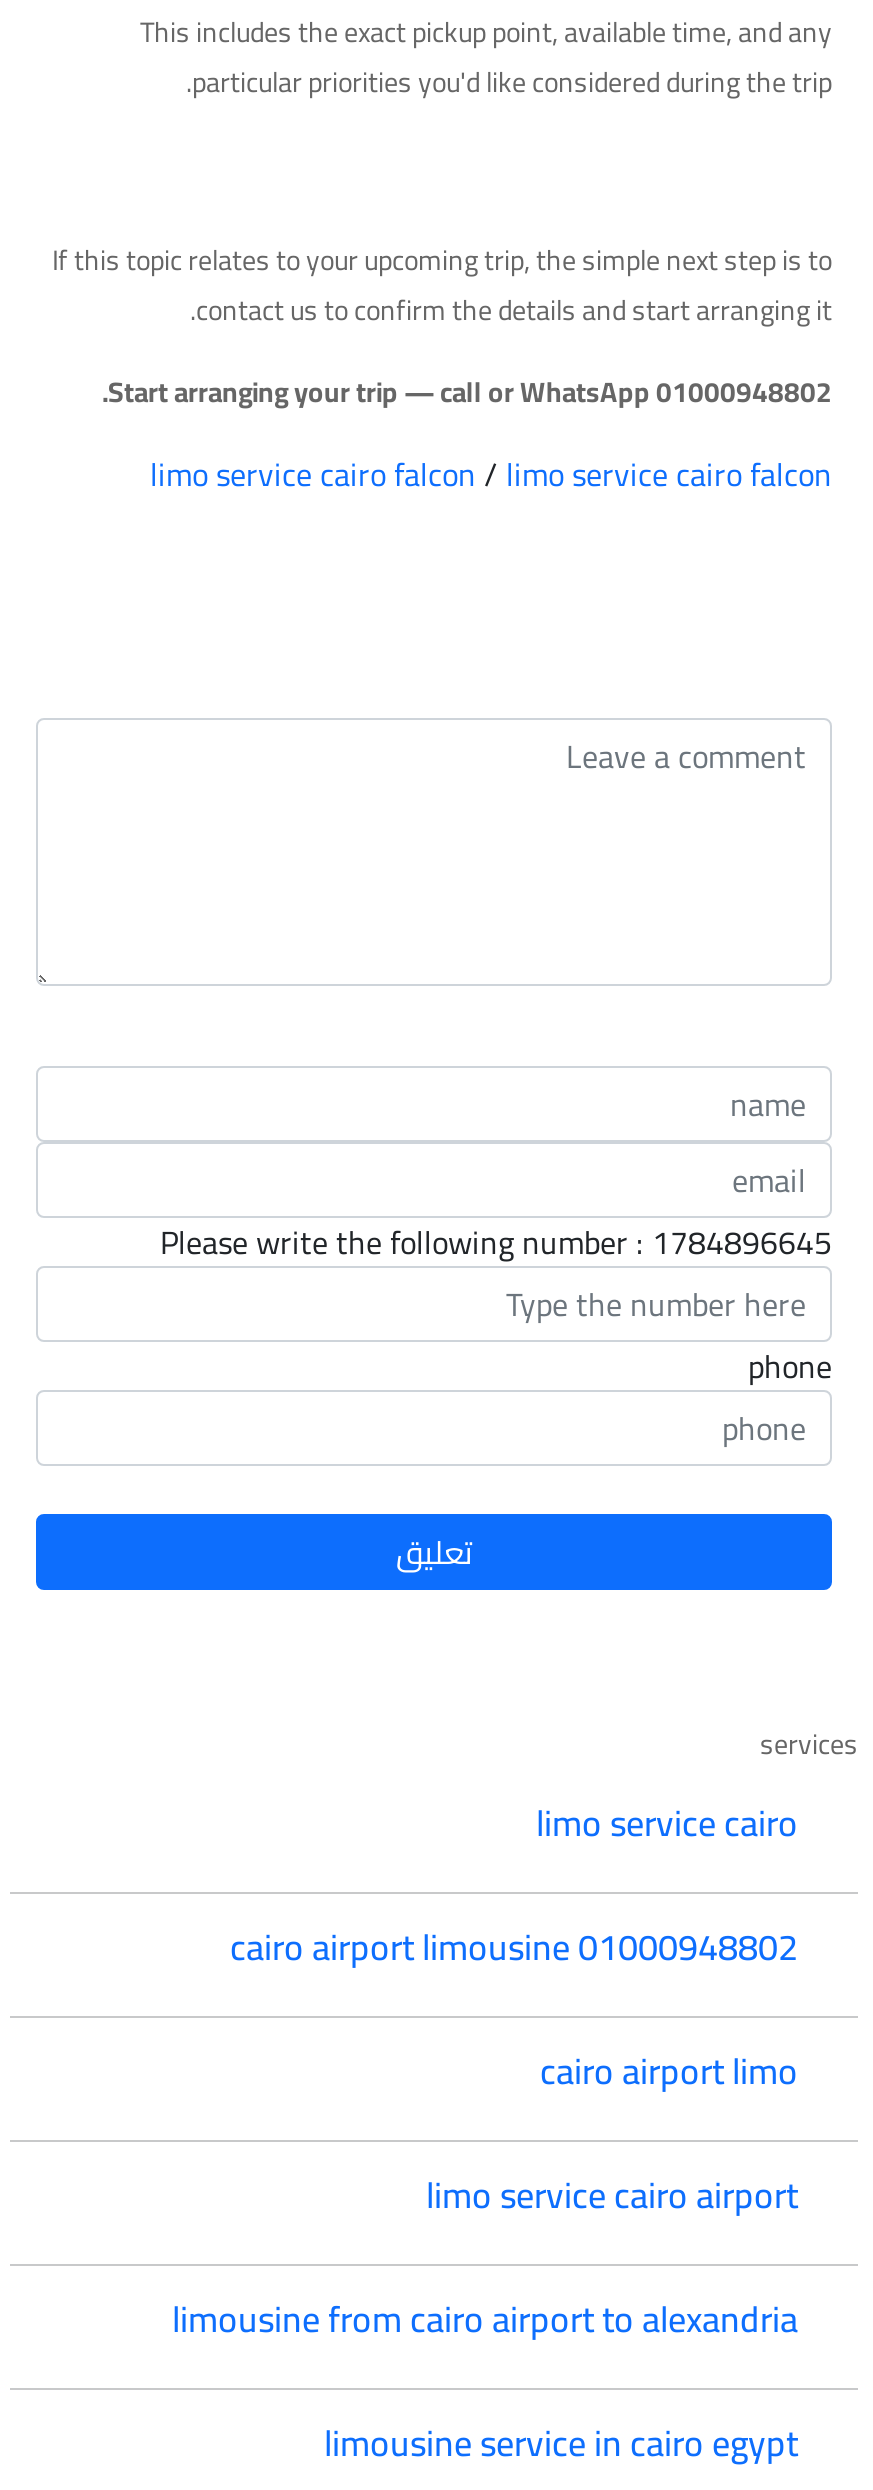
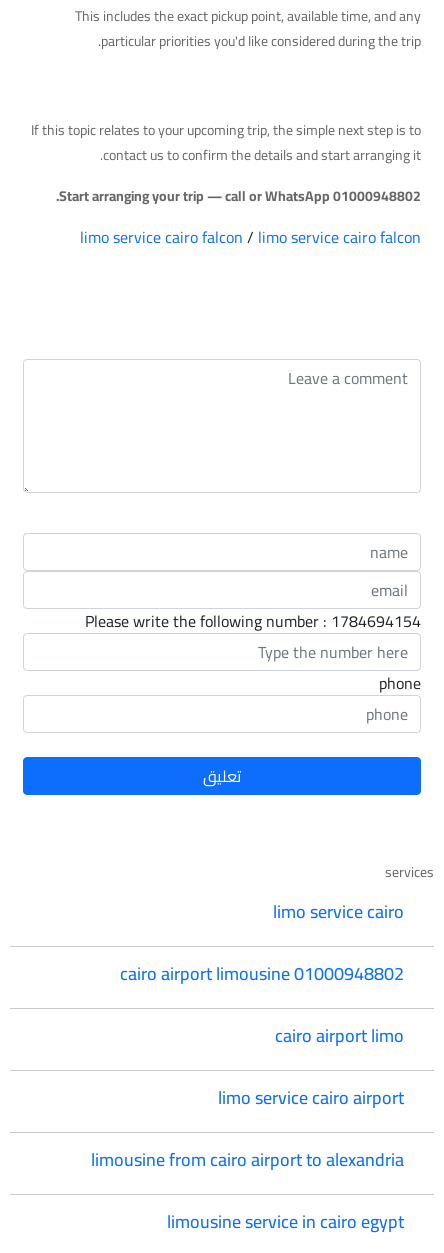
[160,1212,832,1272] Please write the following number : 1784896645 -> [85,606,421,636] Please write the following number : 1784694154

